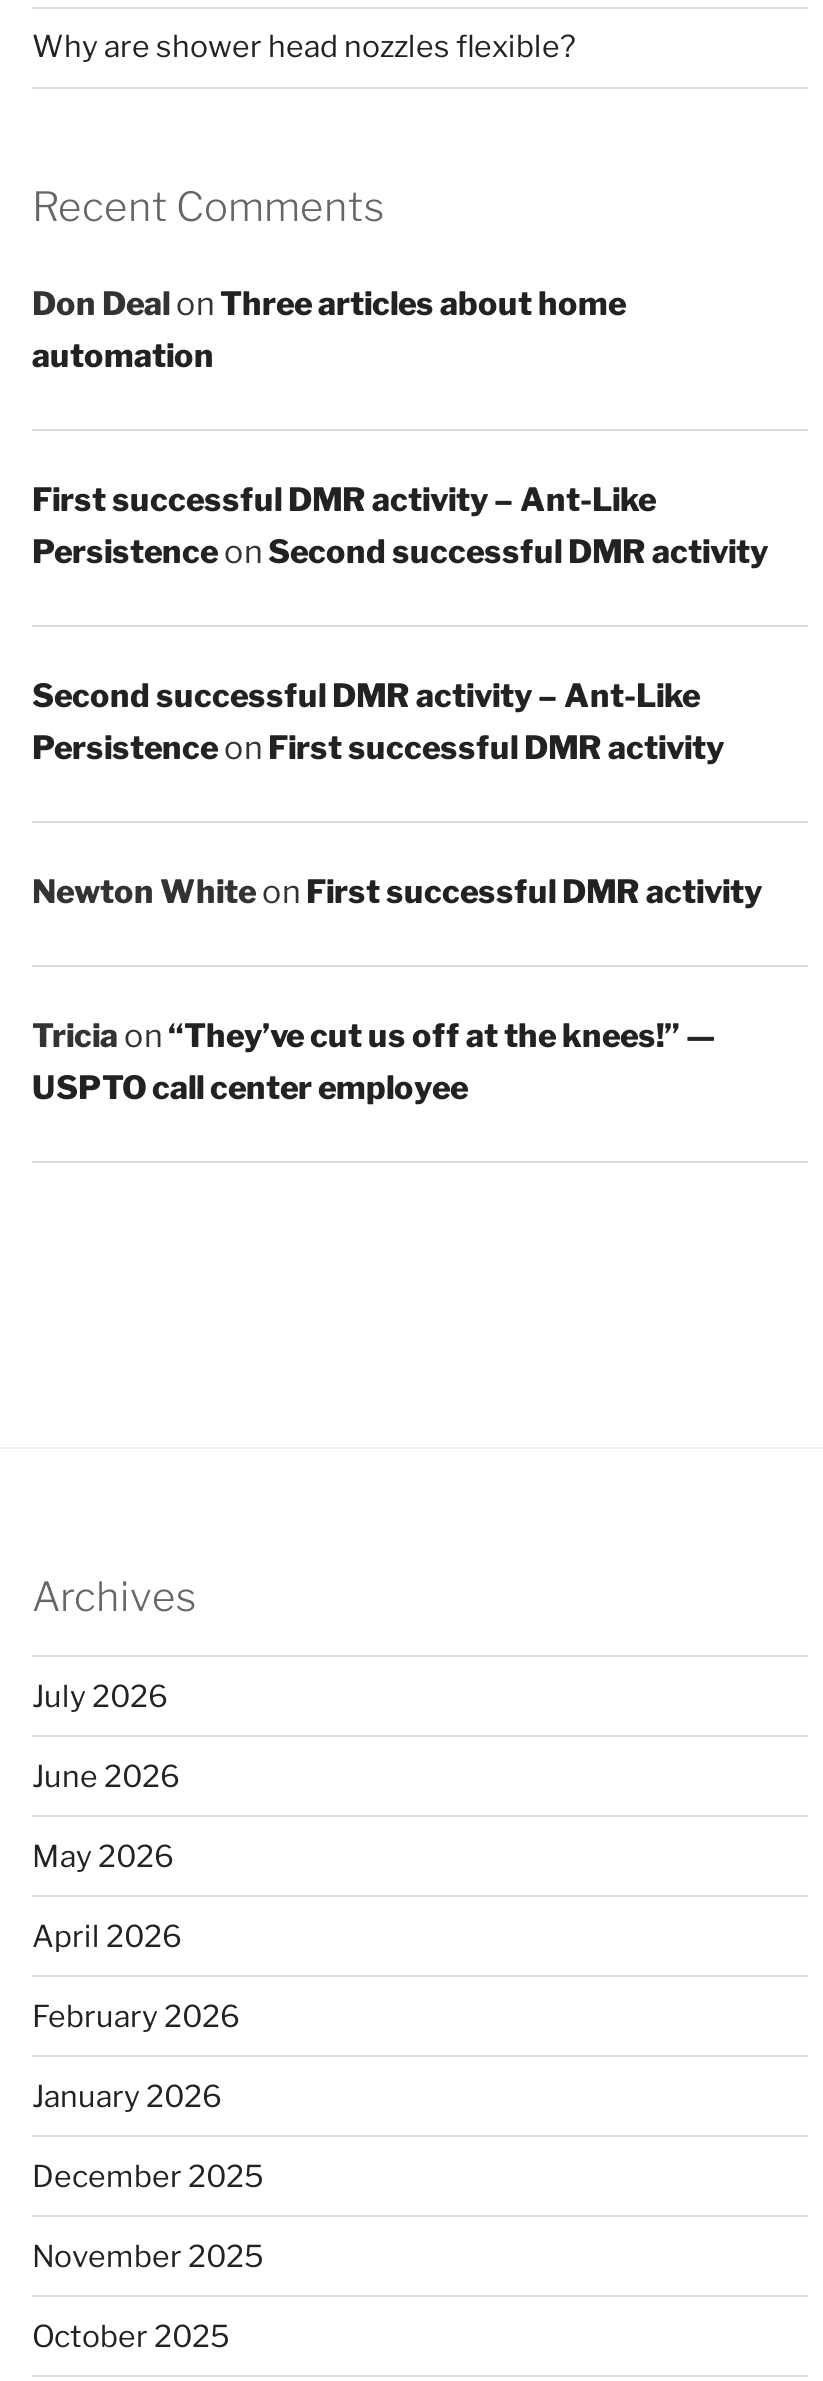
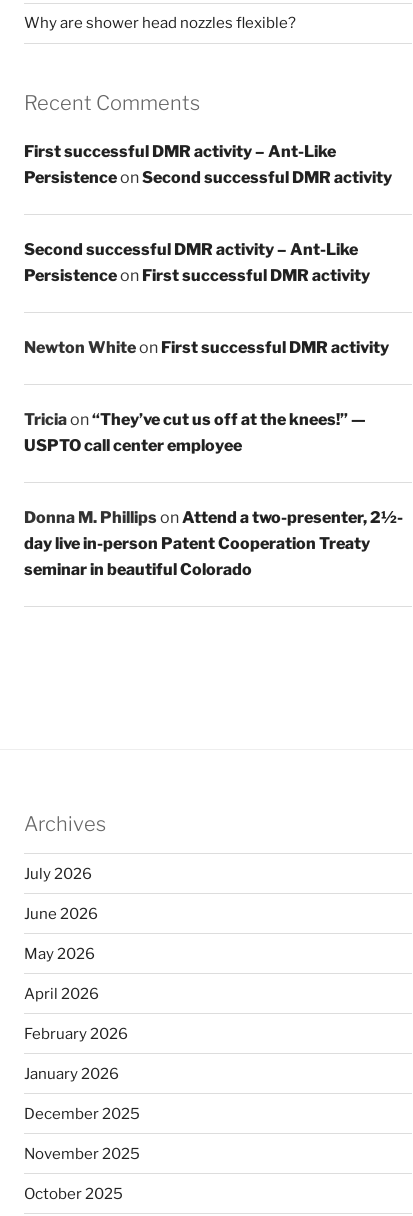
[32,285,626,375] Don Deal on Three articles about home | automation -> none
moved [32,481,768,1107] -> [24,142,392,455]: First successful DMR activity – Ant-Like | Persistence on Second successful DMR activity | Second successful DMR activity – Ant-Like | Persistence on First successful DMR activity | Newton White on First successful DMR activity | Tricia on “They’ve cut us off at the knees!” — | USPTO call center employee
none -> [24,508,403,579] Donna M. Phillips on Attend a two-presenter, 2½- | day live in-person Patent Cooperation Treaty | seminar in beautiful Colorado

